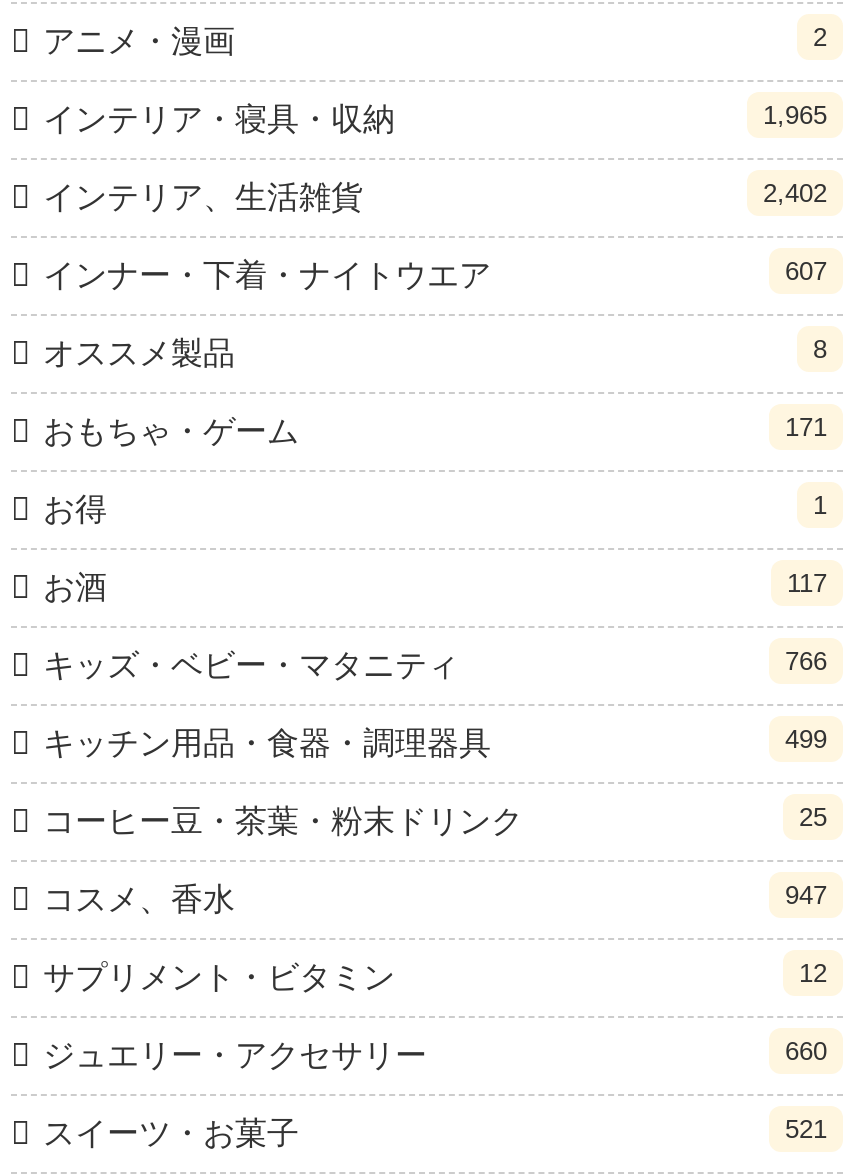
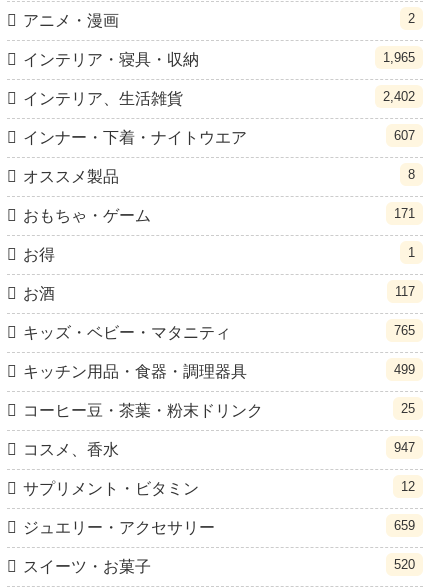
[785,646,827,676] 766 -> [394,323,415,338] 765
[785,1036,827,1066] 660 -> [394,518,415,533] 659
[785,1114,827,1144] 521 -> [394,557,415,572] 520

